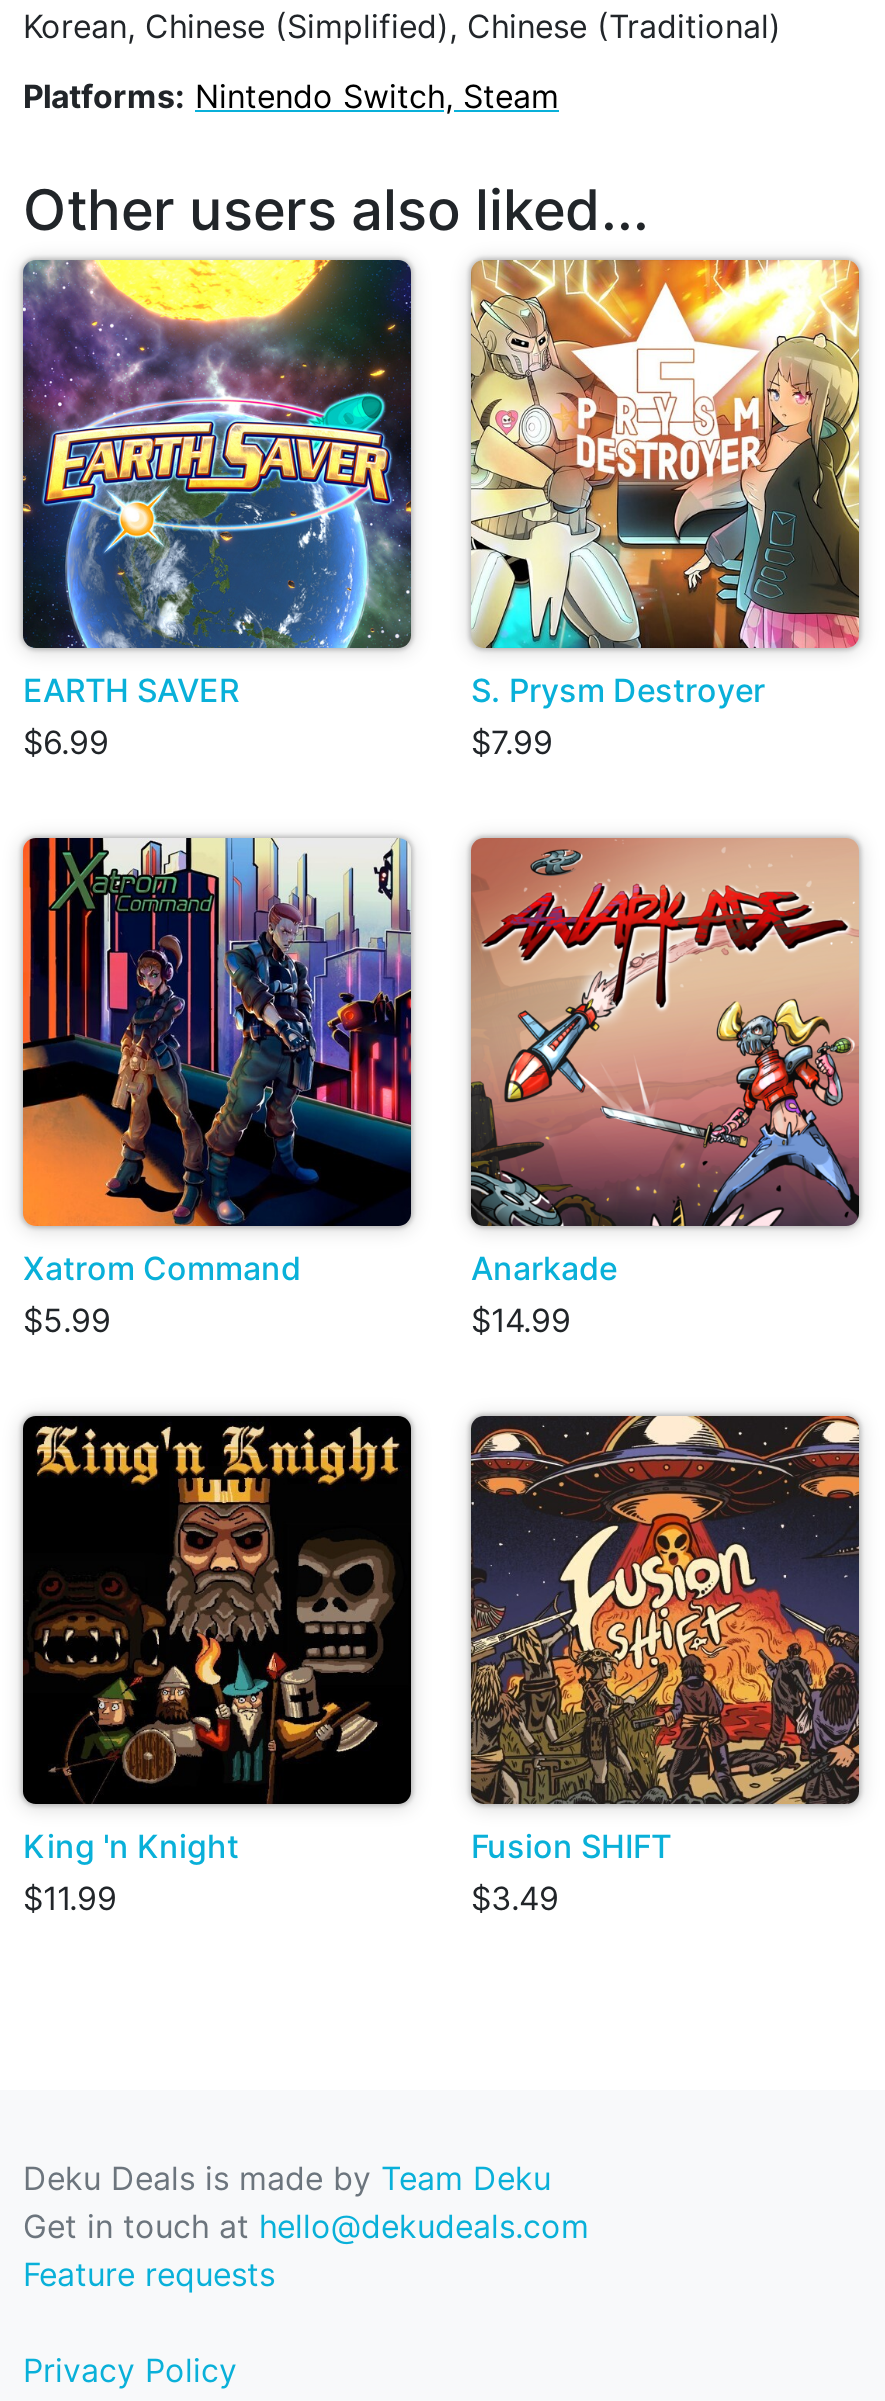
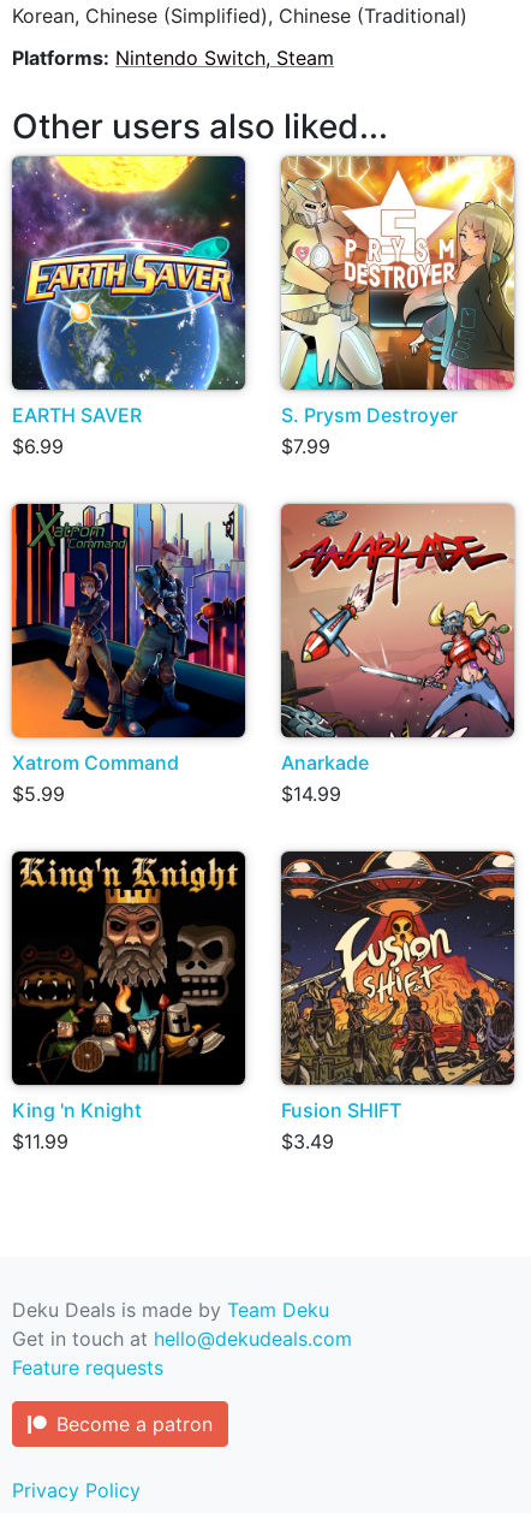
none -> [56,1412,213,1436] Become a patron

